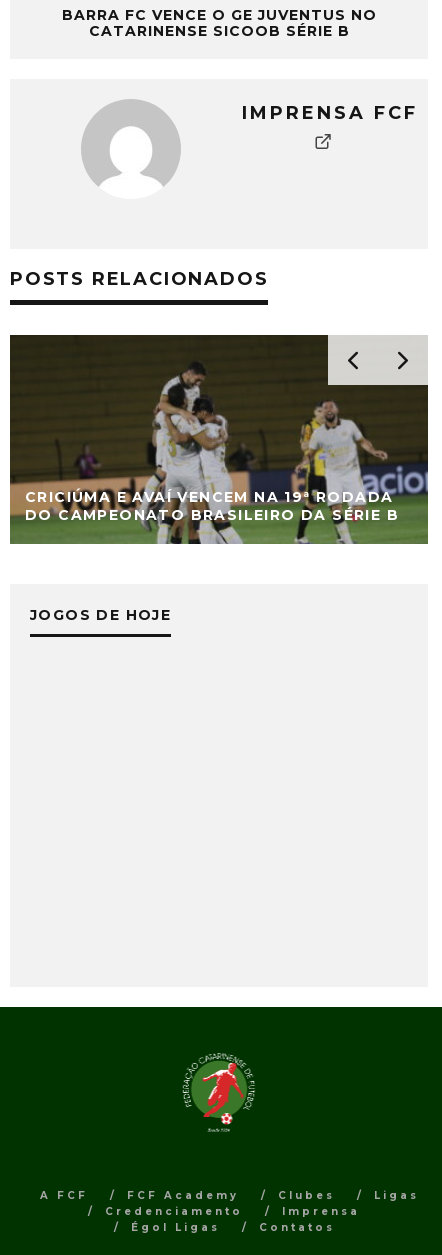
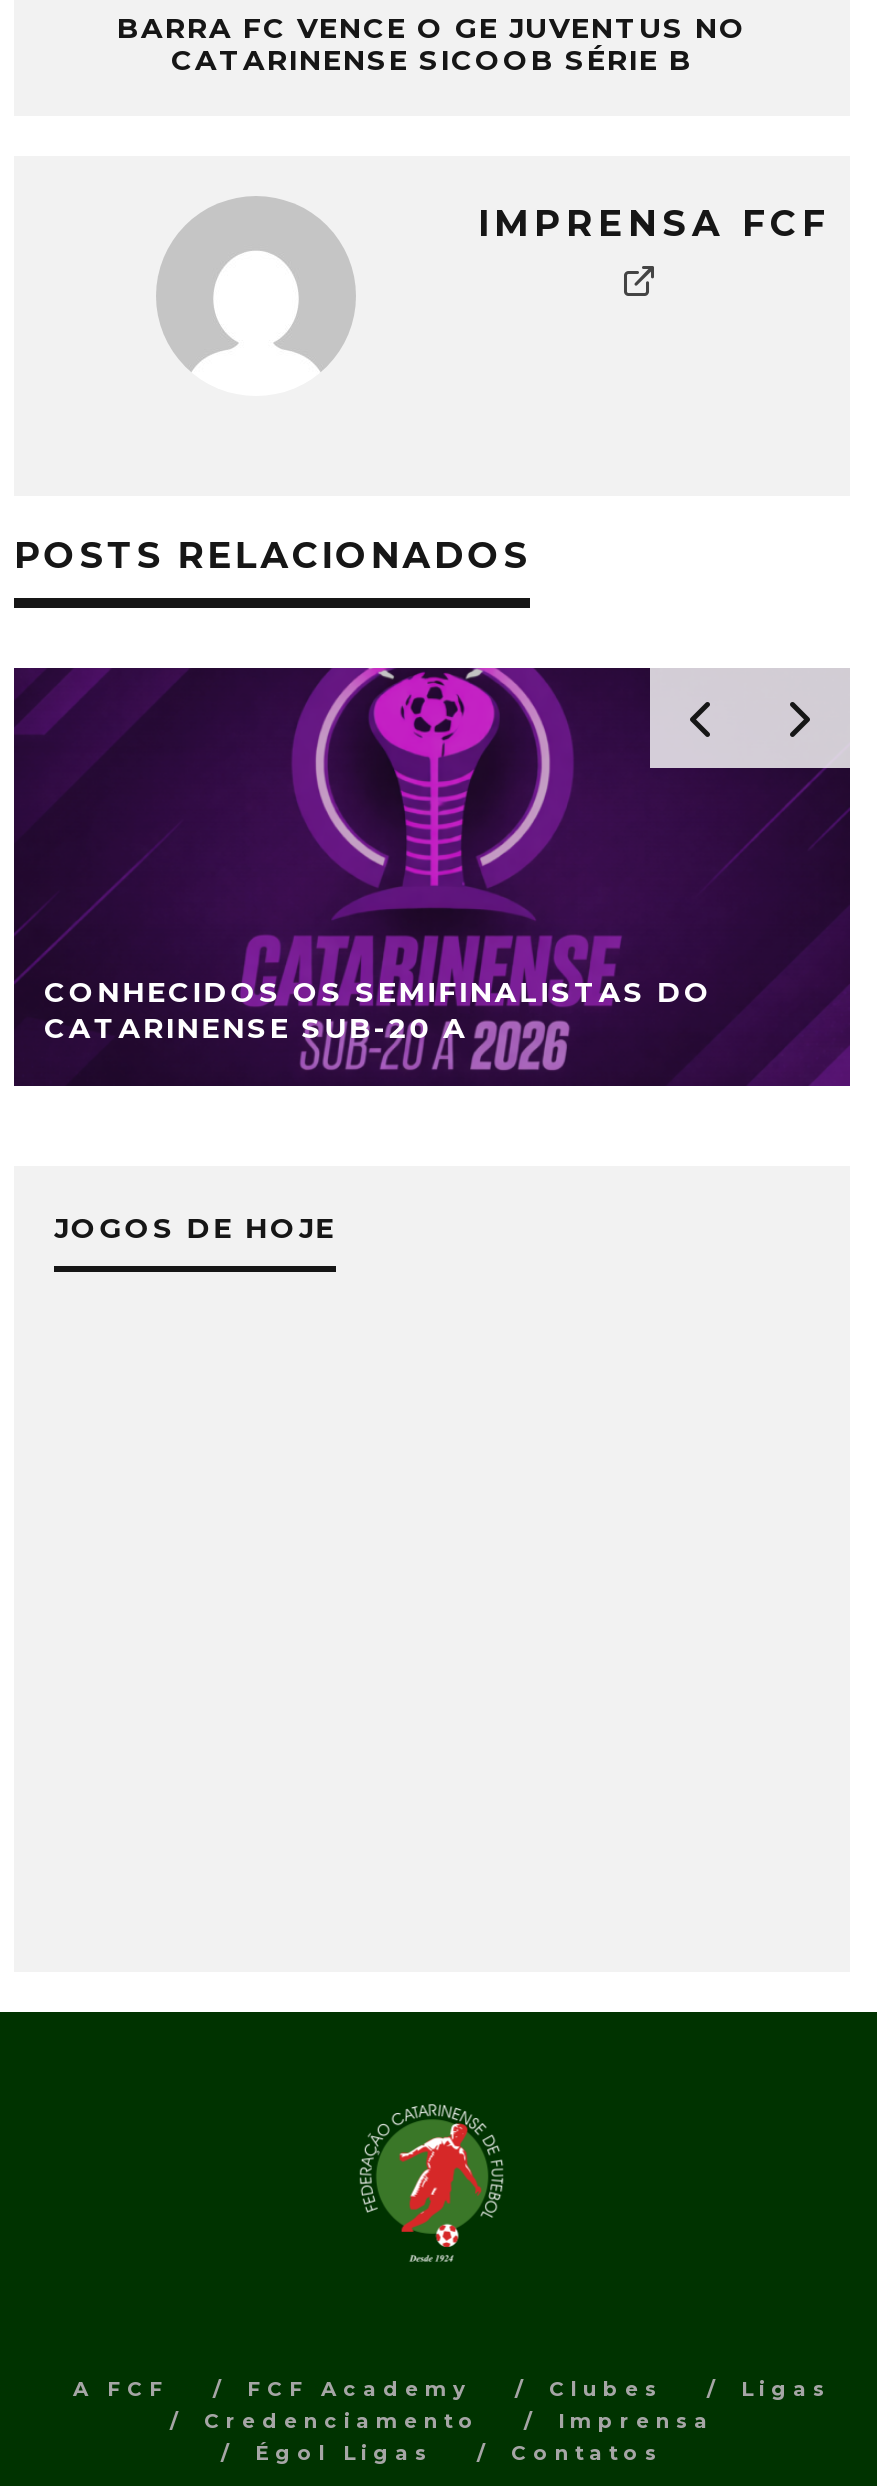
[9,334,429,545] [image] | CRICIÚMA E AVAÍ VENCEM NA 19ª RODADA | DO CAMPEONATO BRASILEIRO DA SÉRIE B -> [12,666,852,1088] [image] | CONHECIDOS OS SEMIFINALISTAS DO | CATARINENSE SUB-20 A

